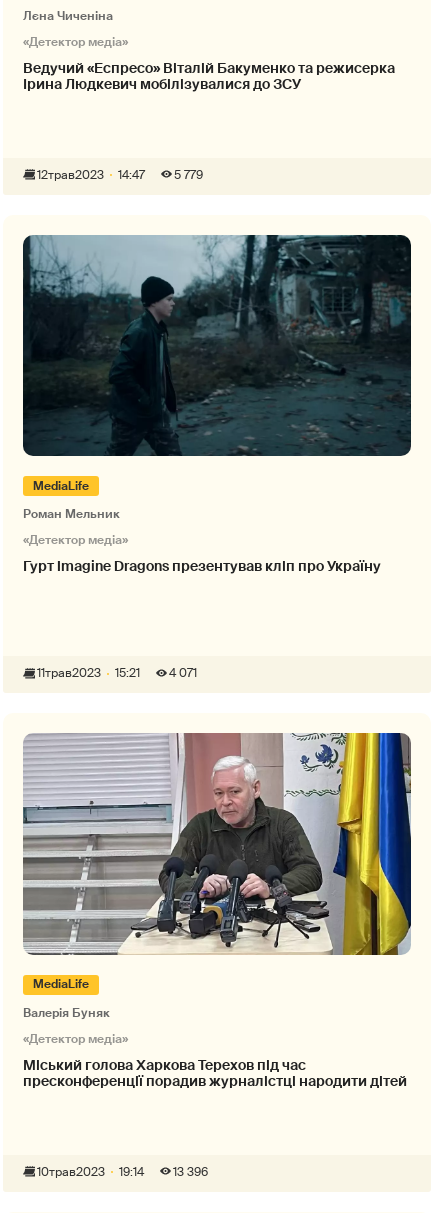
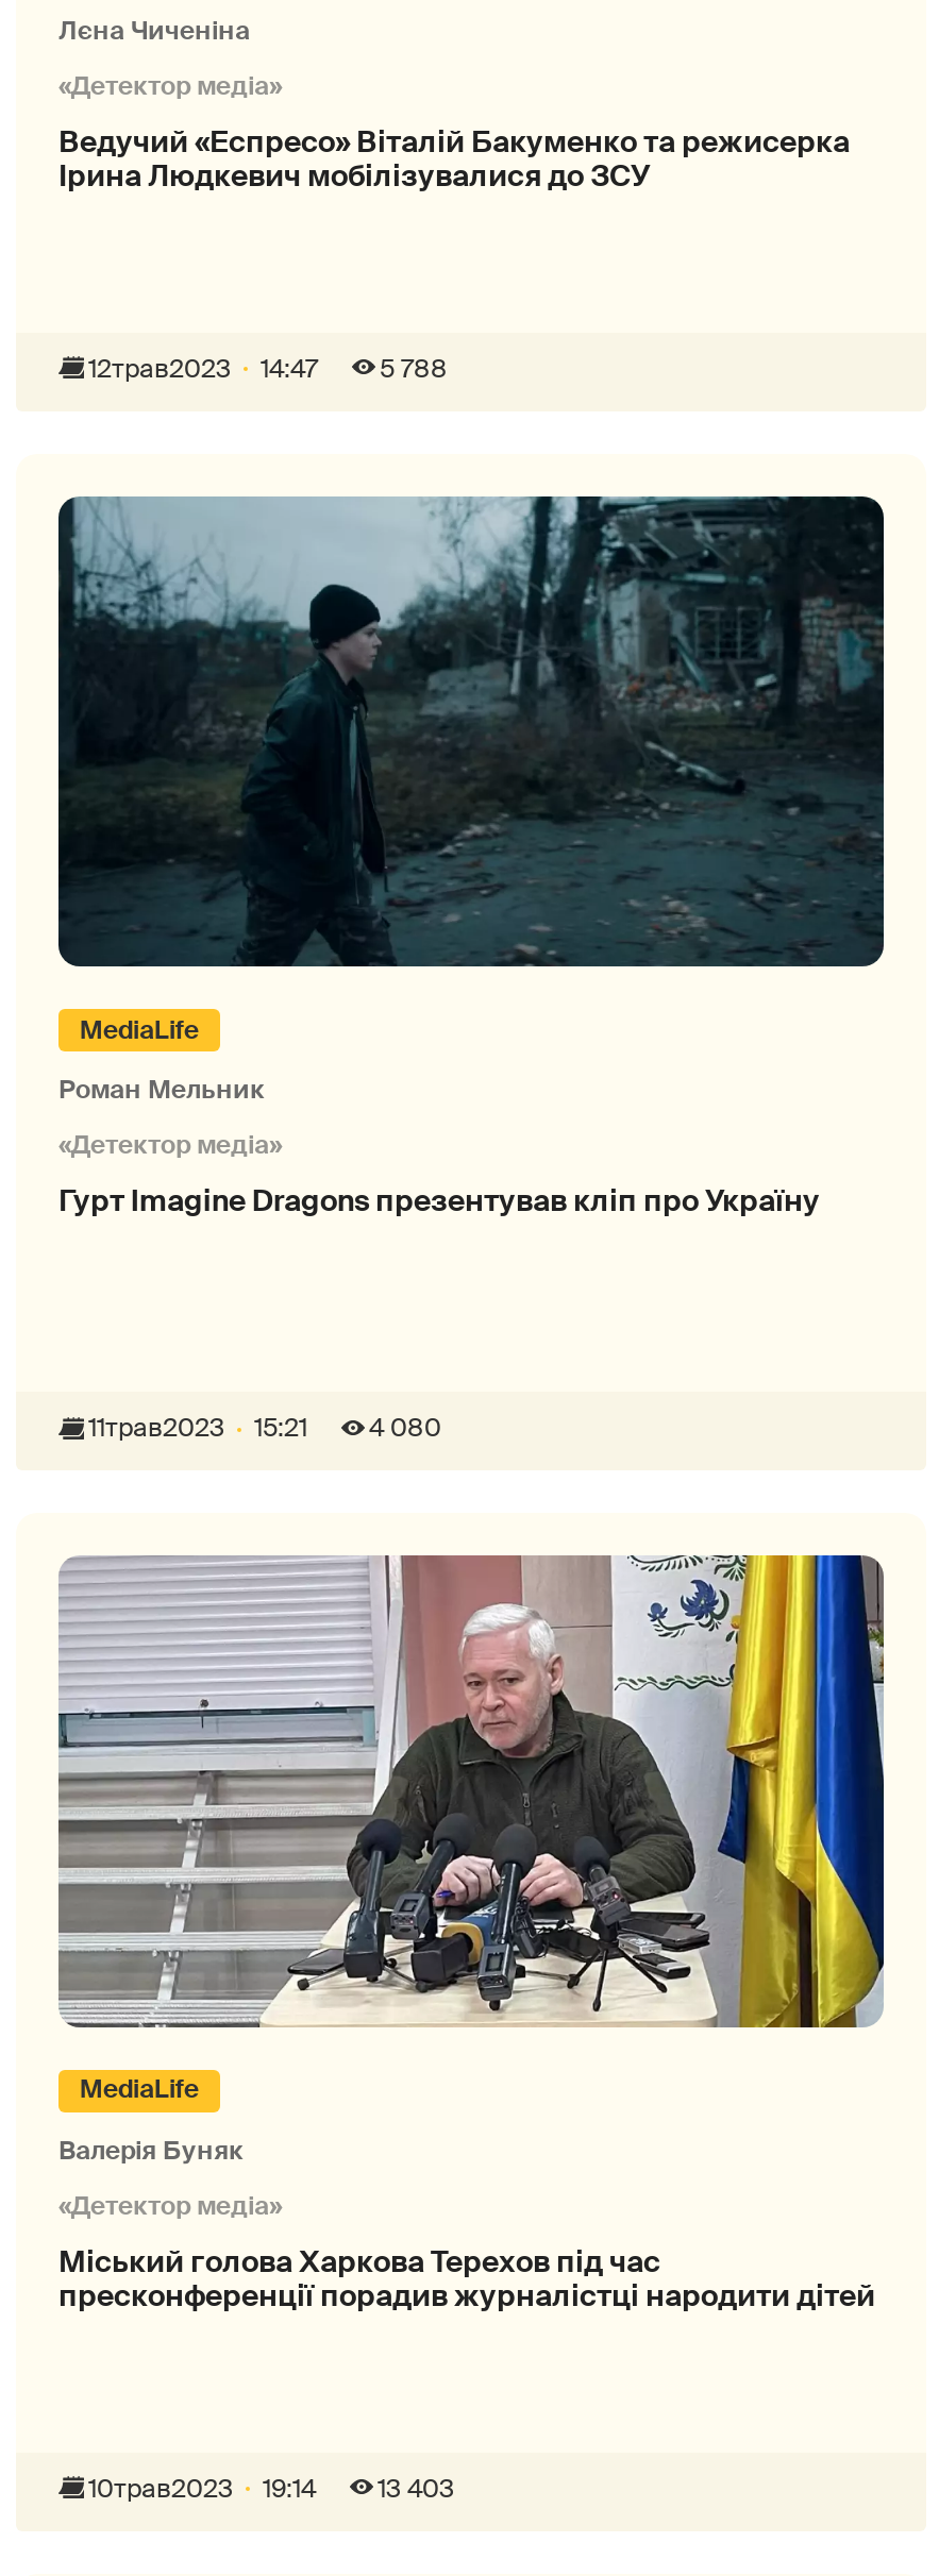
[174,167,203,183] 5 779 -> [380,352,448,386] 5 788
[169,665,197,681] 4 071 -> [369,1412,441,1446] 4 080
[37,1164,208,1180] 10трав2023 19:14 13 396 -> [88,2472,454,2506] 10трав2023 19:14 13 403

